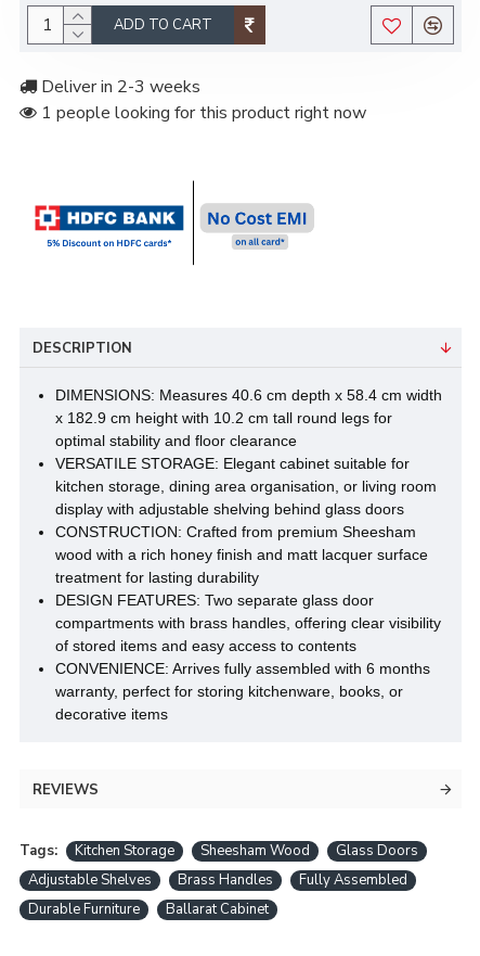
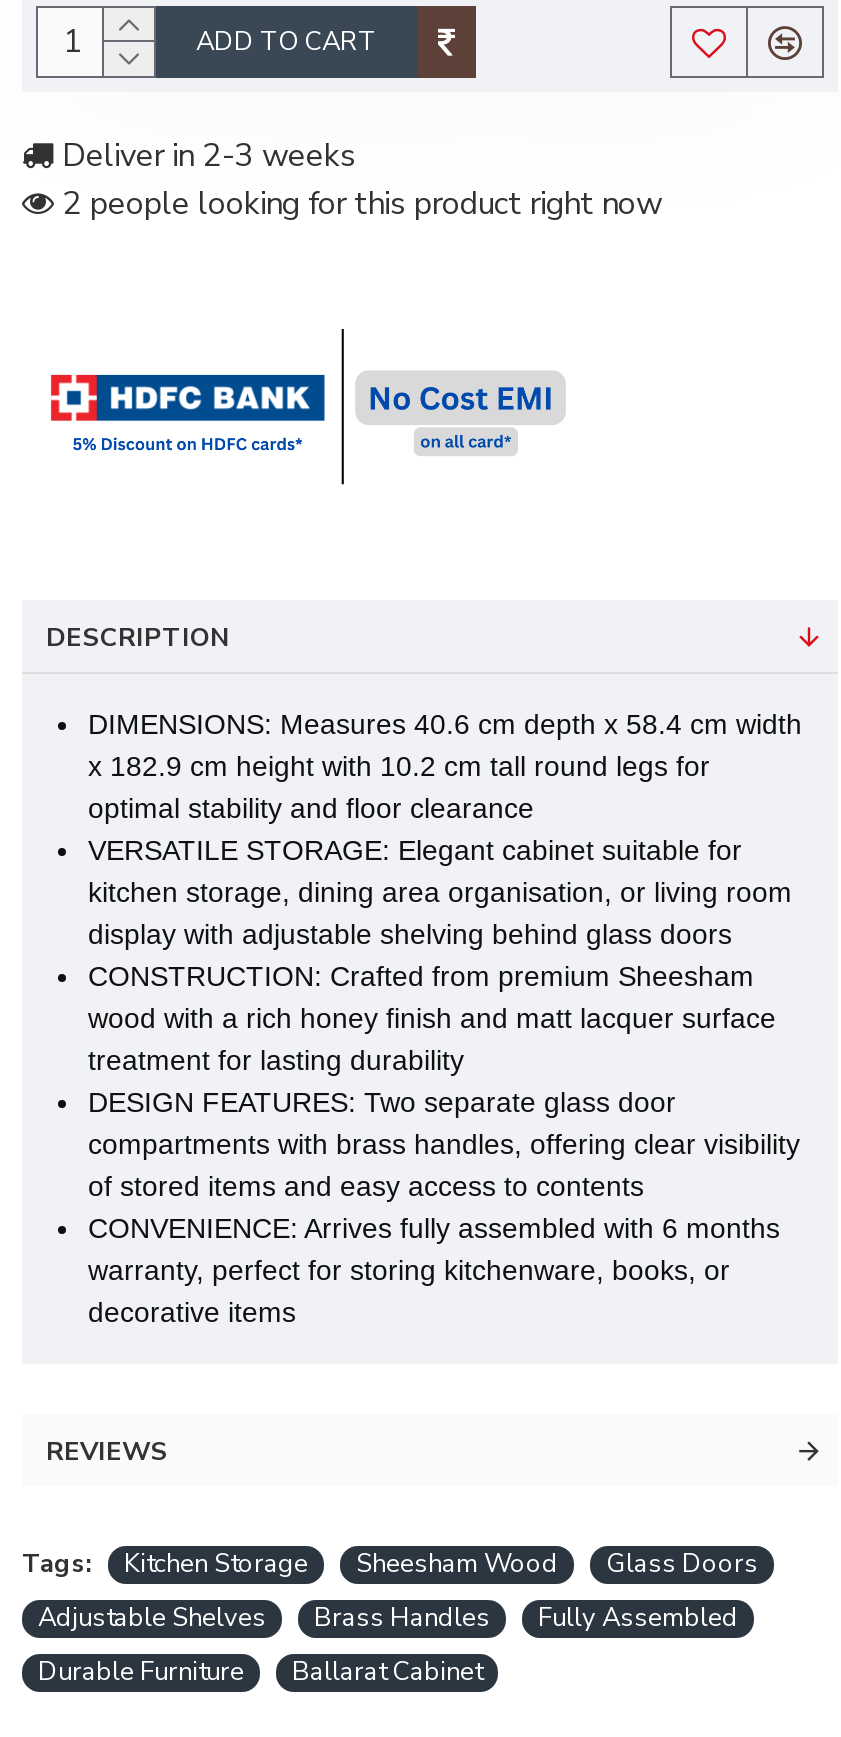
[37,101,366,125] 1 people looking for this product right now -> [54,182,662,226] 2 people looking for this product right now

